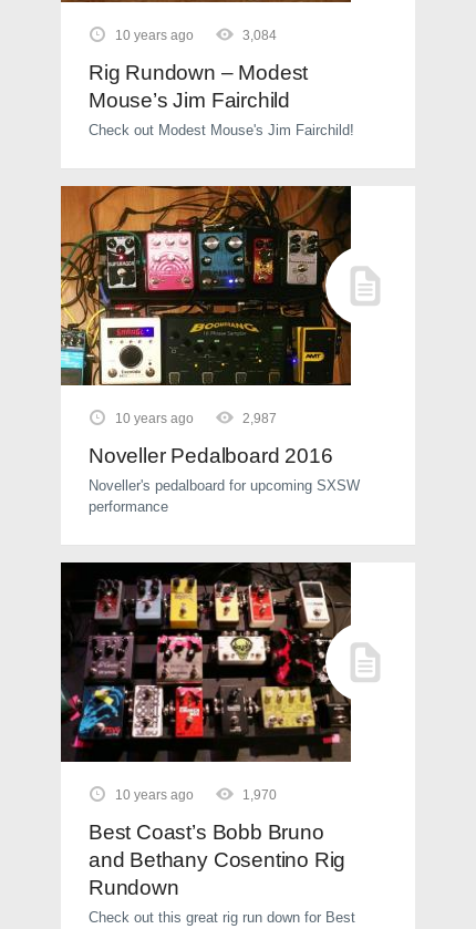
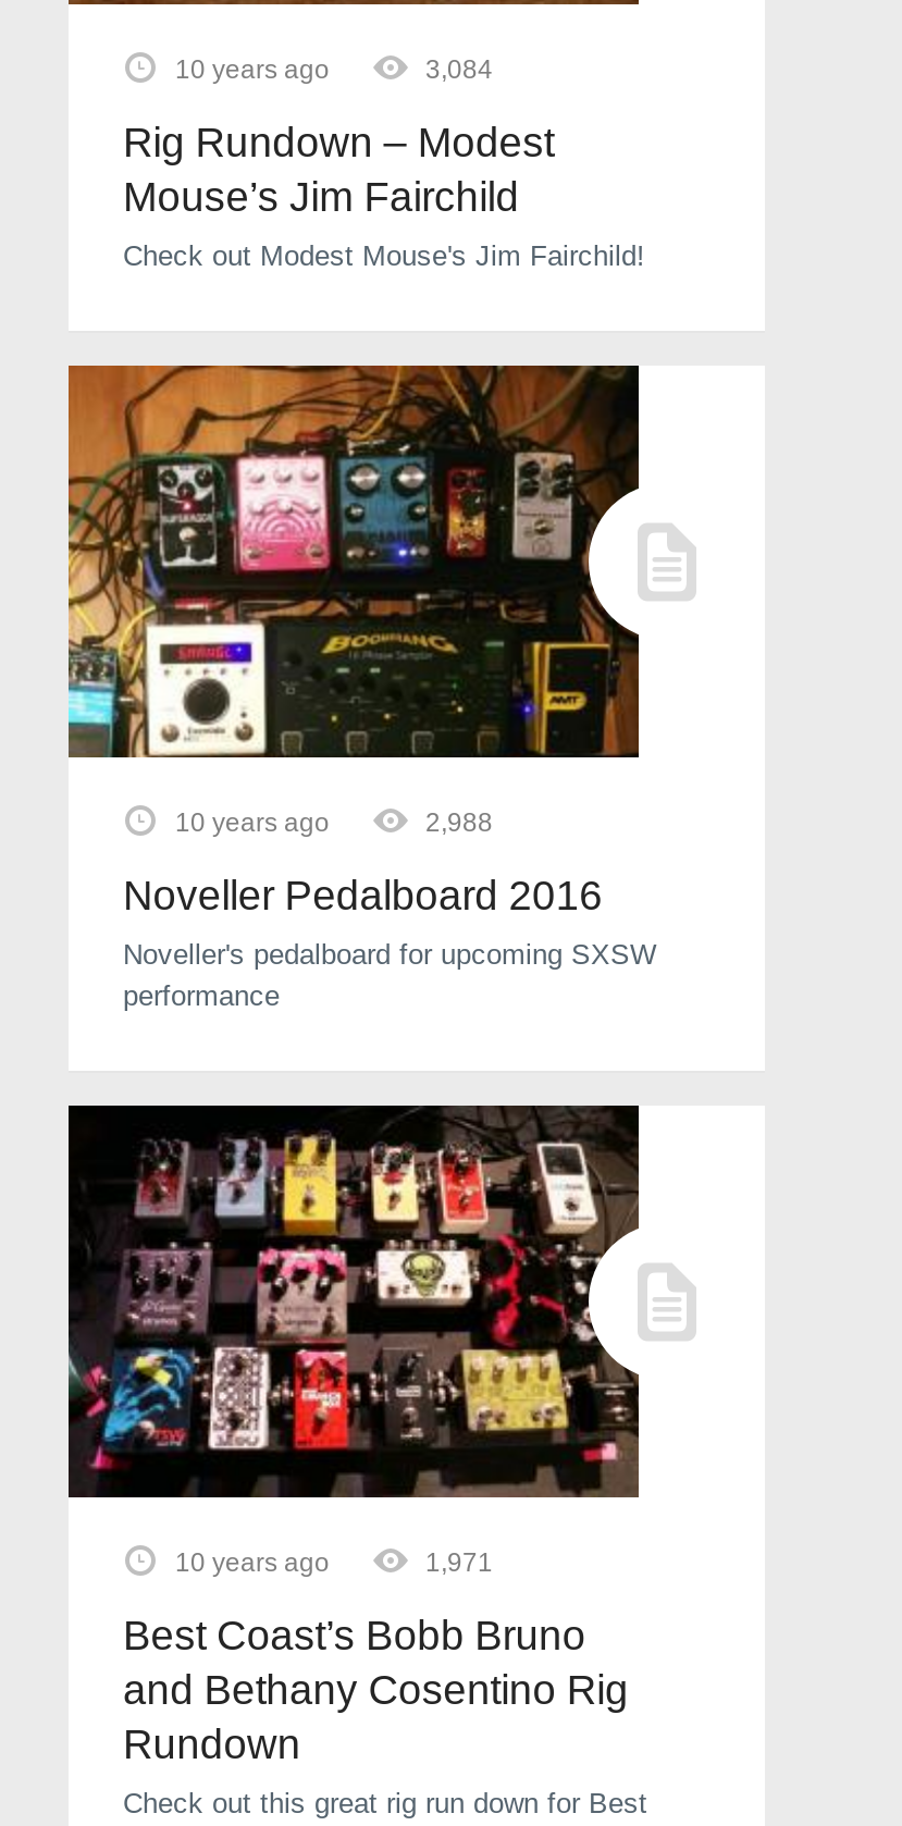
[242,411,277,426] 2,987 -> [425,807,493,838] 2,988
[242,787,277,803] 1,970 -> [425,1547,493,1578] 1,971

